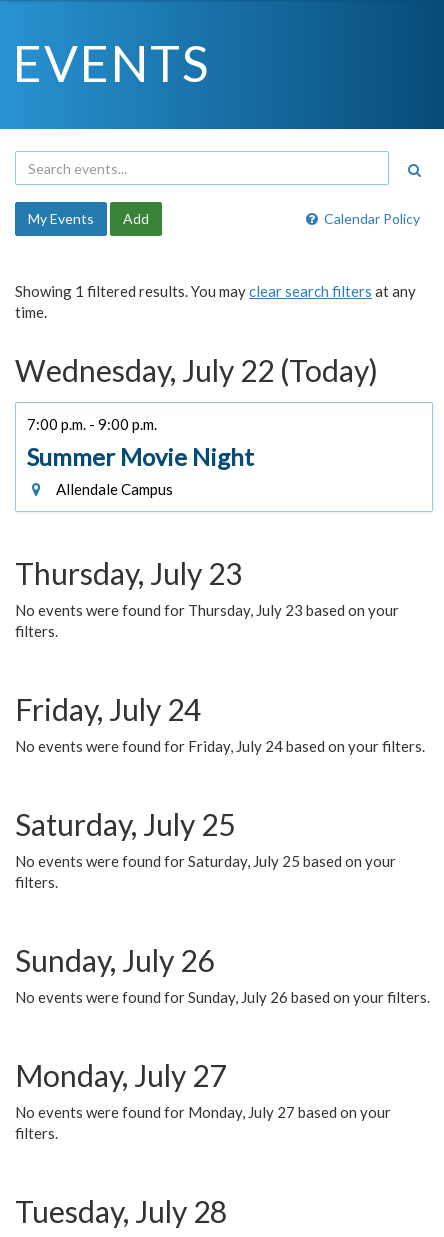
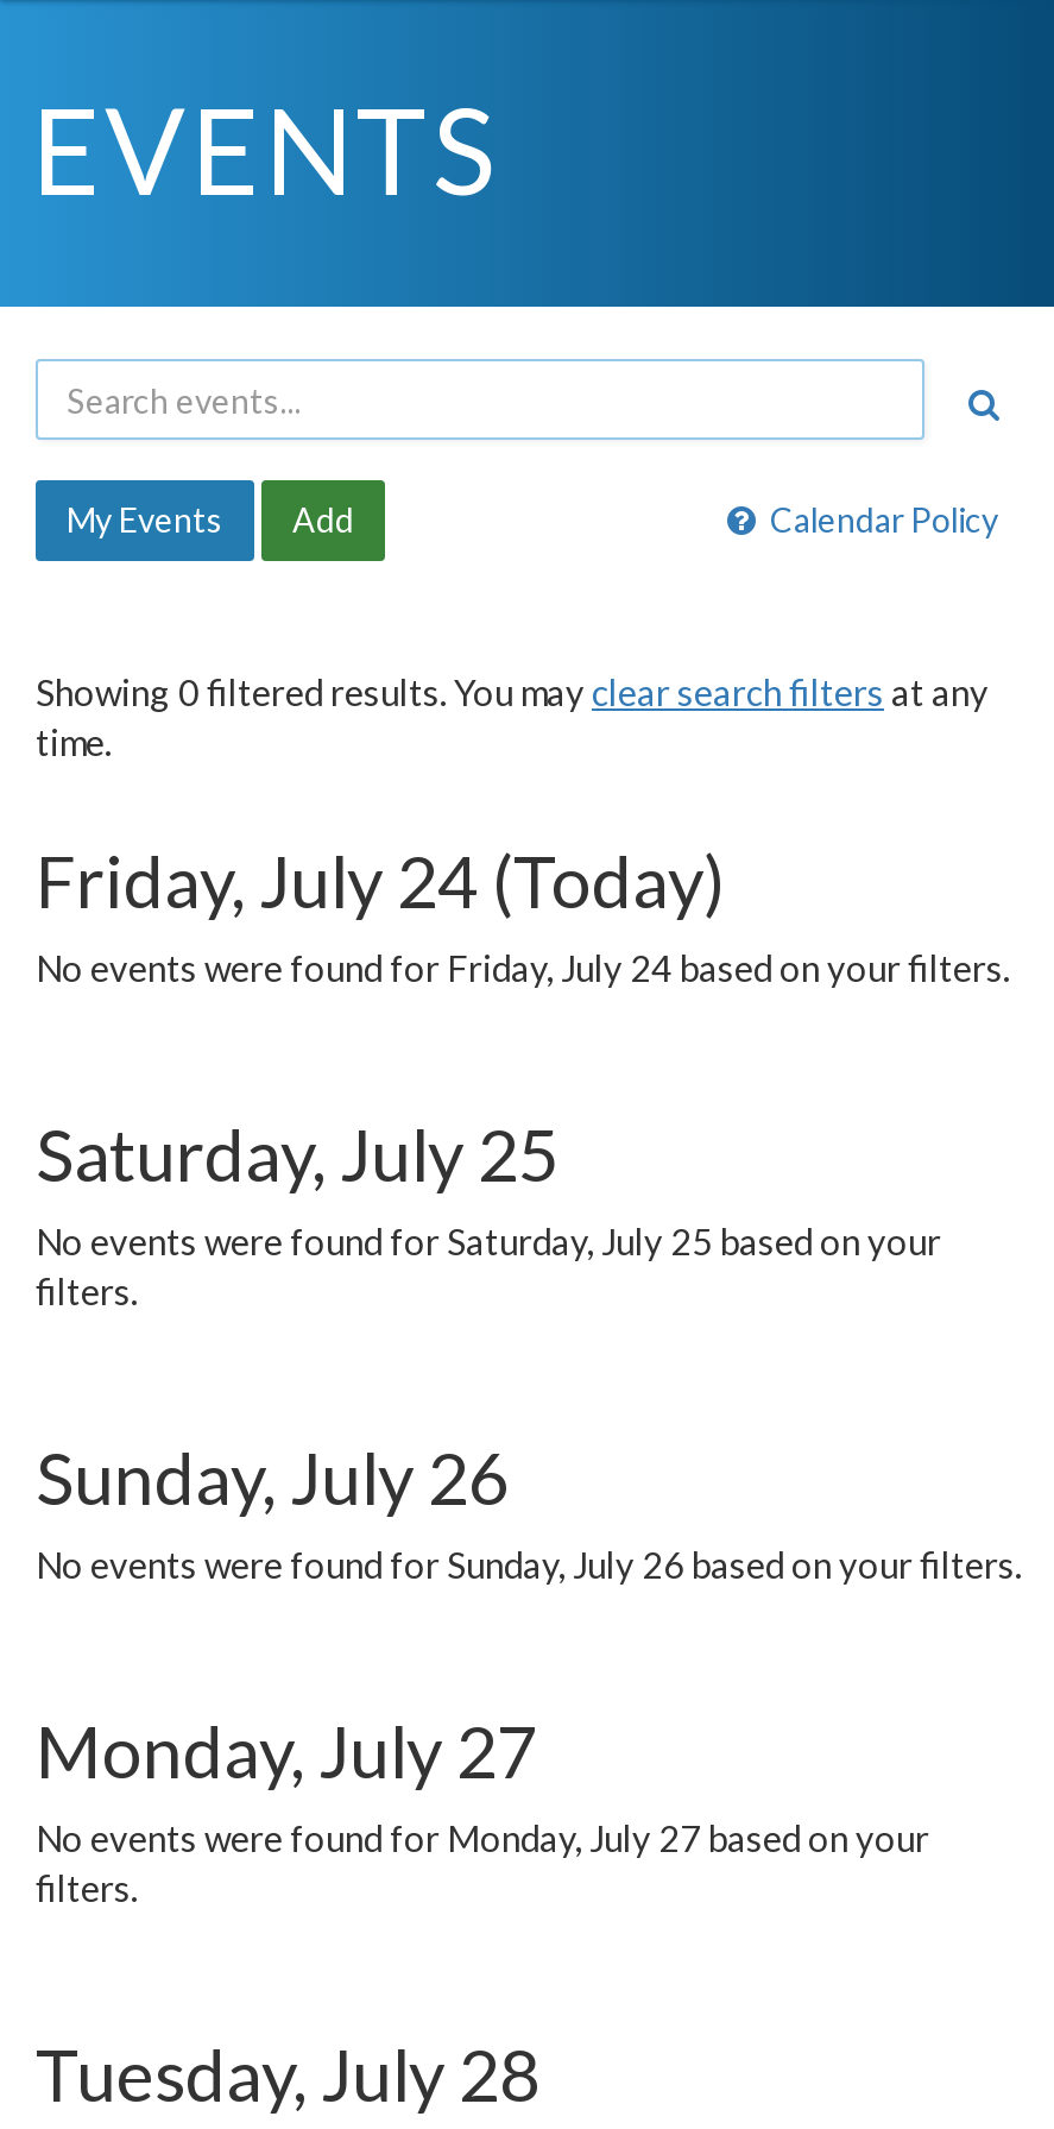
[15,282,416,300] Showing 1 filtered results. You may clear search filters at any -> [36,670,989,713] Showing 0 filtered results. You may clear search filters at any
[15,352,399,727] Wednesday, July 22 (Today) | 7:00 p.m. - 9:00 p.m. | Summer Movie Night | Allendale Campus | Thursday, July 23 | No events were found for Thursday, July 23 based on your | filters. | Friday, July 24 -> [36,837,725,922] Friday, July 24 (Today)

